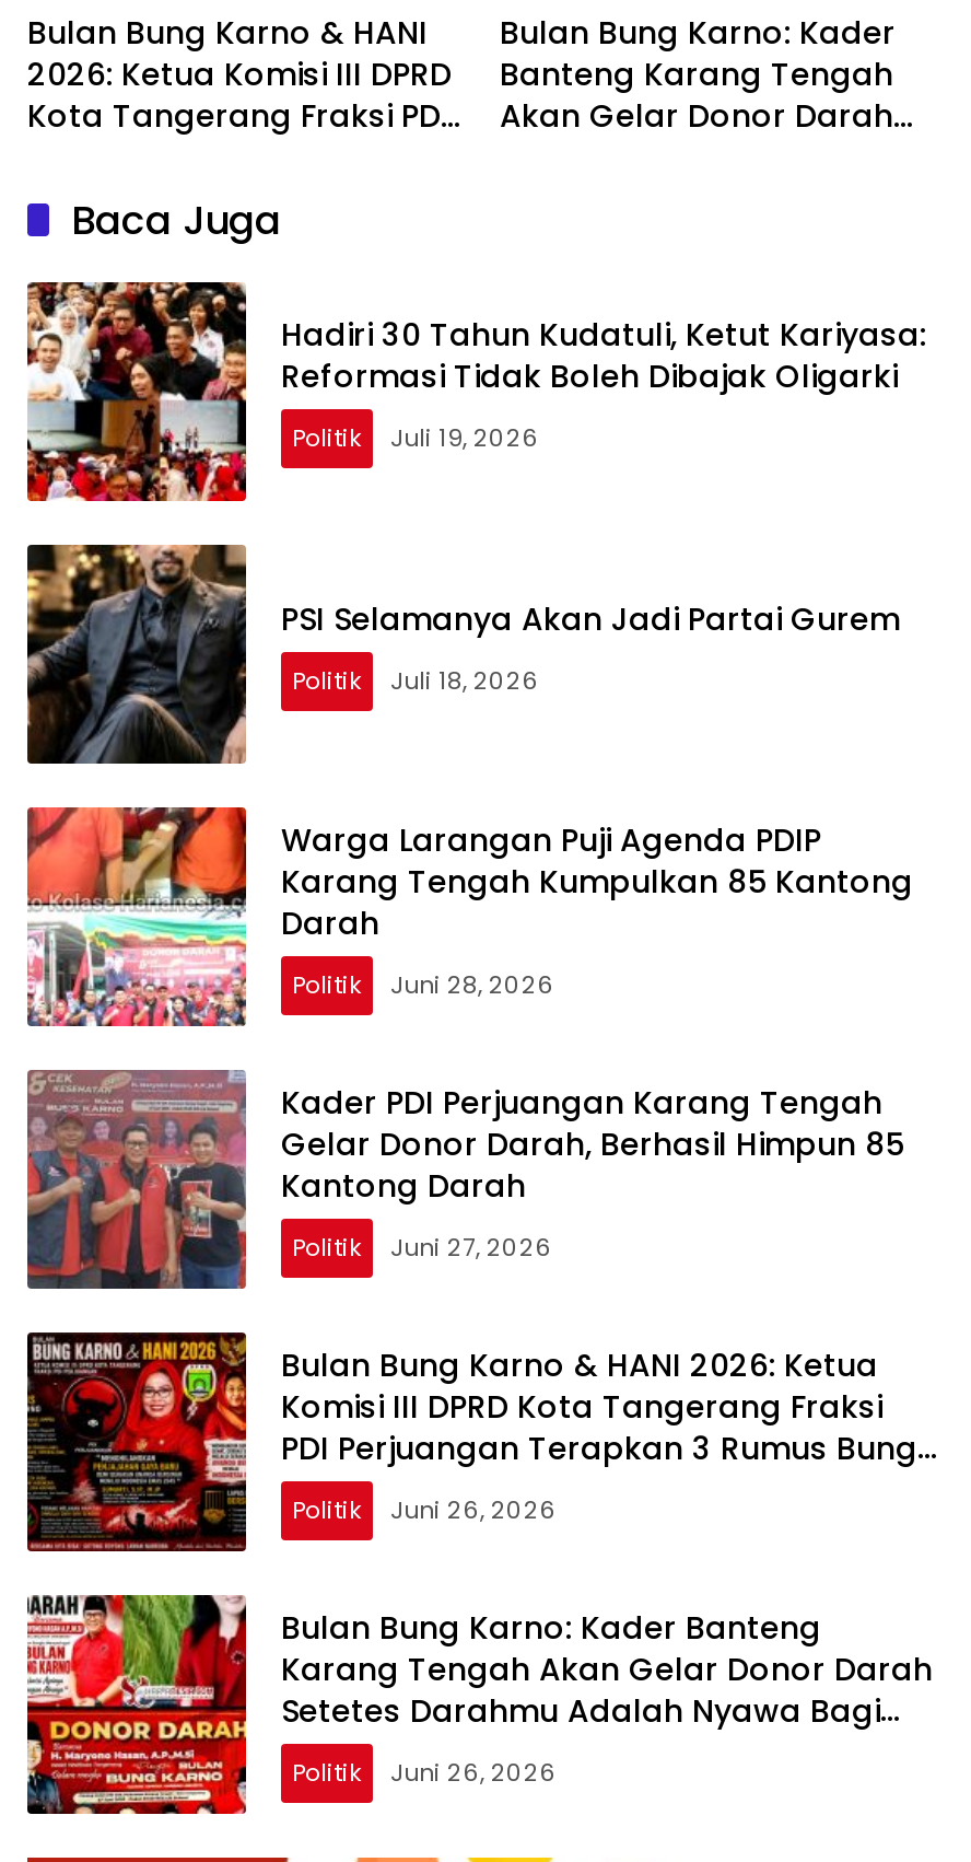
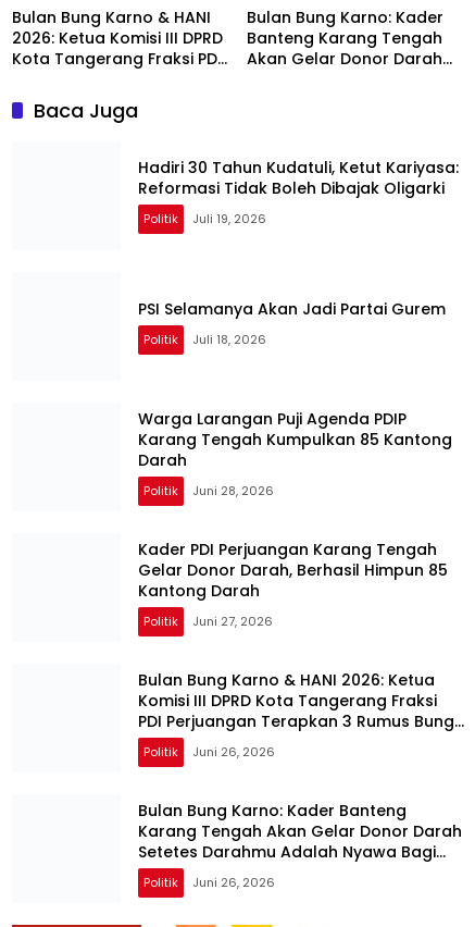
[25,280,248,503] [image] -> none
[25,543,248,766] [image] -> none
[25,805,248,1028] [image] -> none
[25,1068,248,1291] [image] -> none
[25,1330,248,1553] [image] -> none
[25,1593,248,1816] [image] -> none

